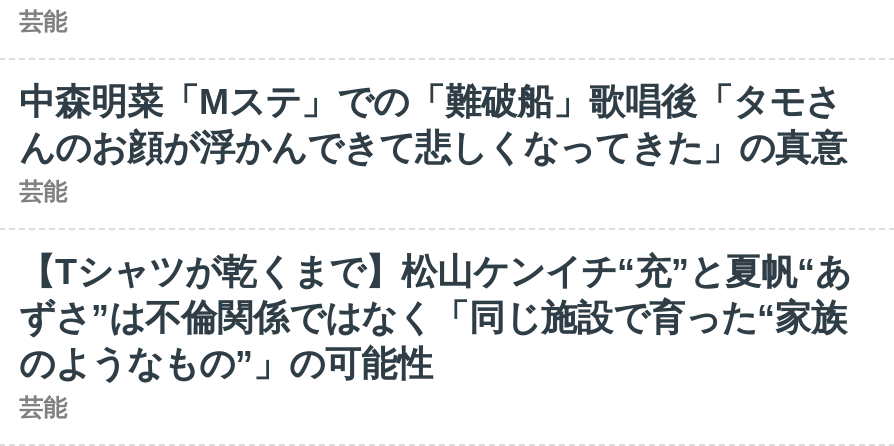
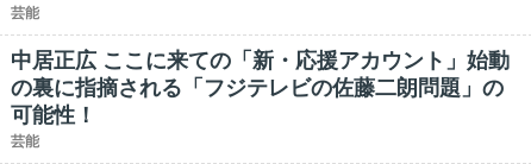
[19,82,851,384] 中森明菜「Mステ」での「難破船」歌唱後「タモさ | んのお顔が浮かんできて悲しくなってきた」の真意 | 芸能 | 【Tシャツが乾くまで】松山ケンイチ“充”と夏帆“あ | ずさ”は不倫関係ではなく「同じ施設で育った“家族 | のようなもの”」の可能性 -> [11,49,510,127] 中居正広 ここに来ての「新・応援アカウント」始動 | の裏に指摘される「フジテレビの佐藤二朗問題」の | 可能性！

